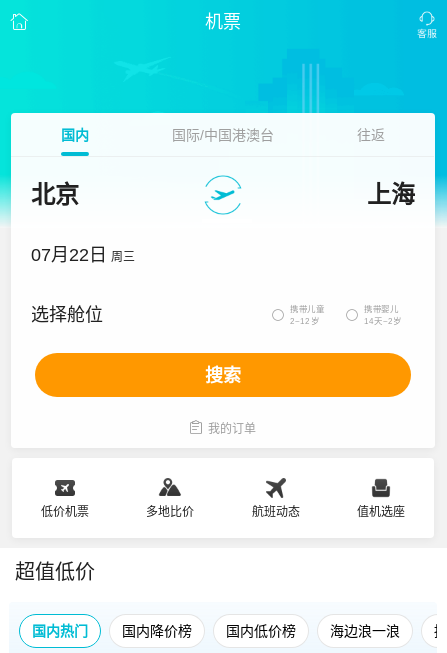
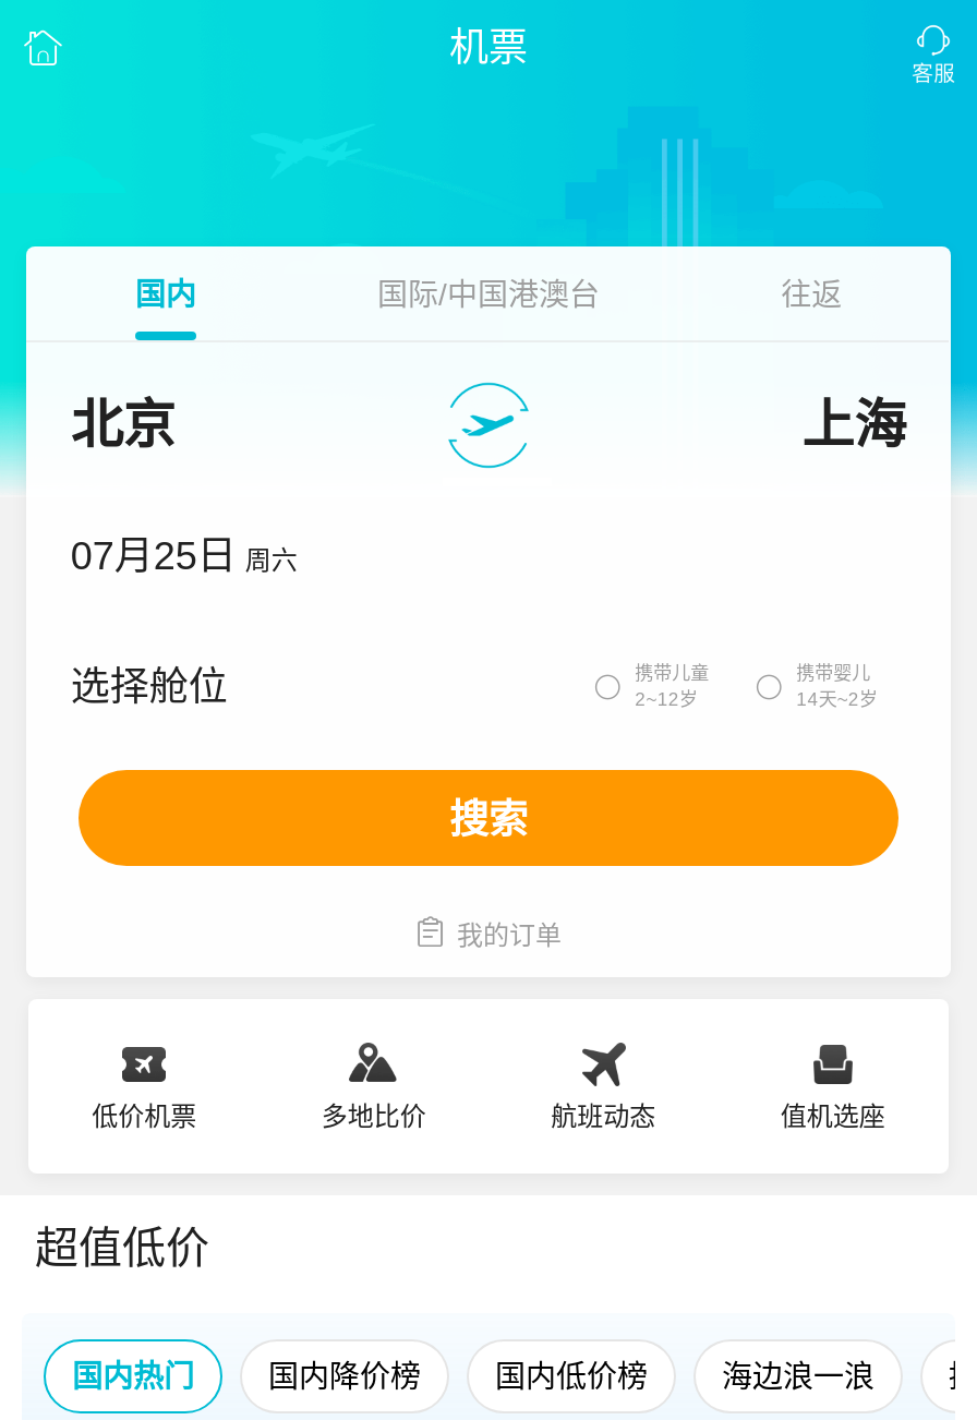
[31,245,135,265] 07月22日 周三 -> [70,534,297,578] 07月25日 周六

